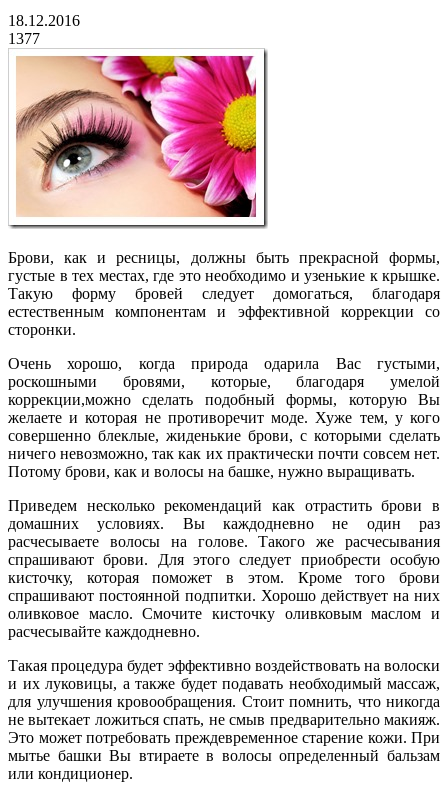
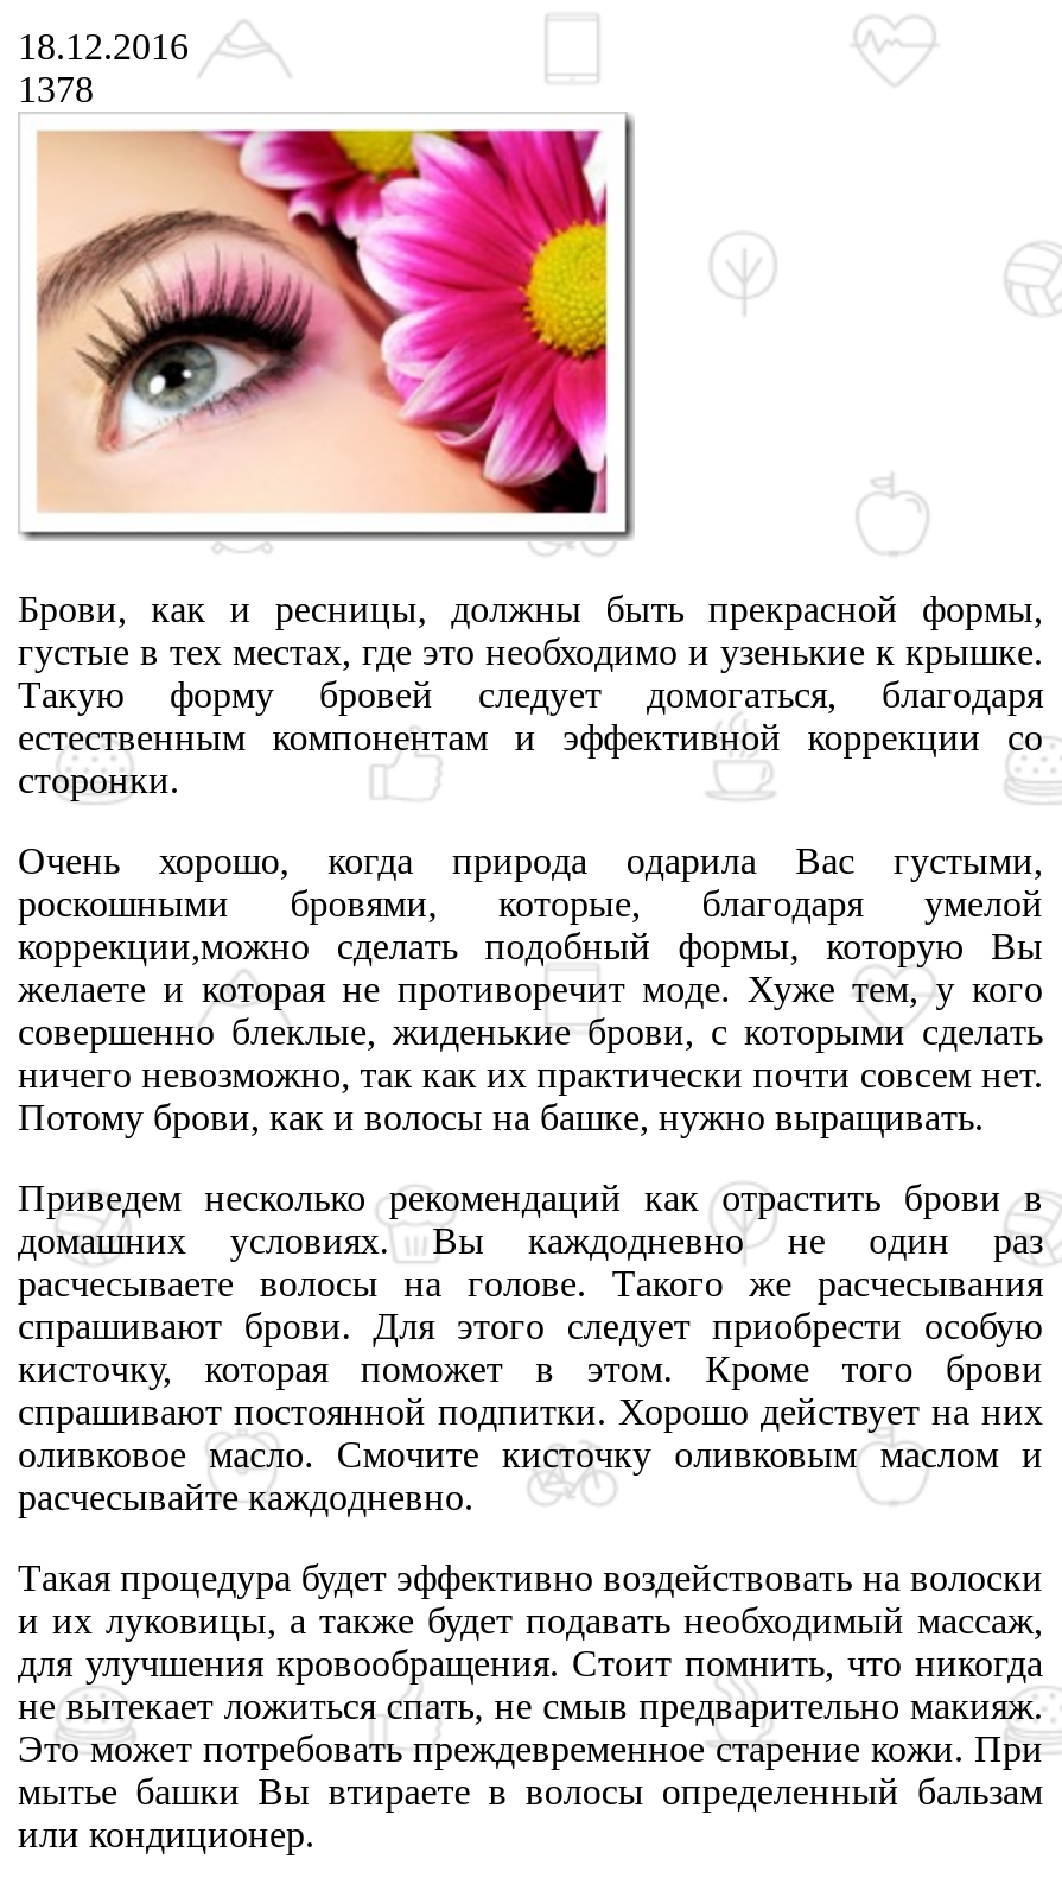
[8,30,40,47] 1377 -> [18,68,94,109] 1378

